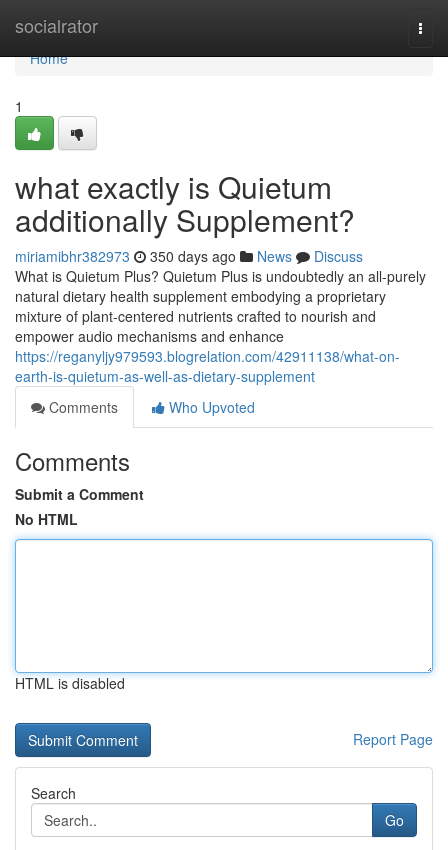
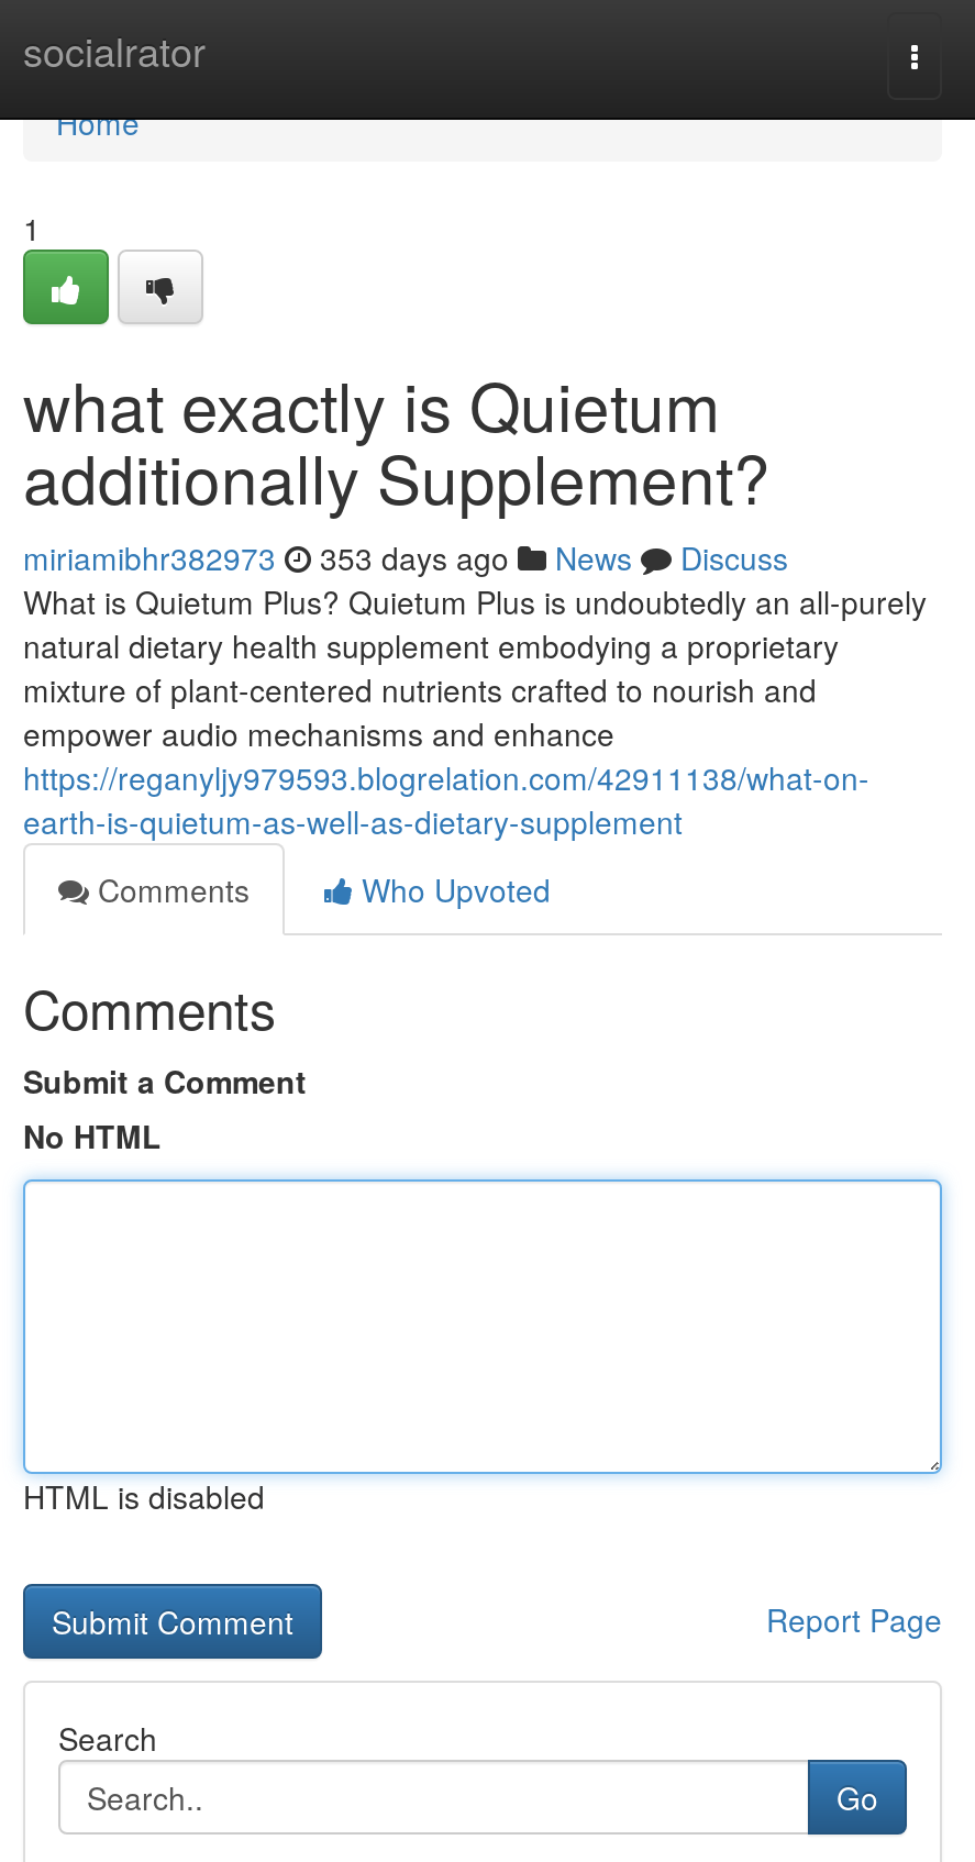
[15,246,363,266] miriamibhr382973 350 days ago News Discuss -> [23,535,788,579] miriamibhr382973 353 days ago News Discuss

